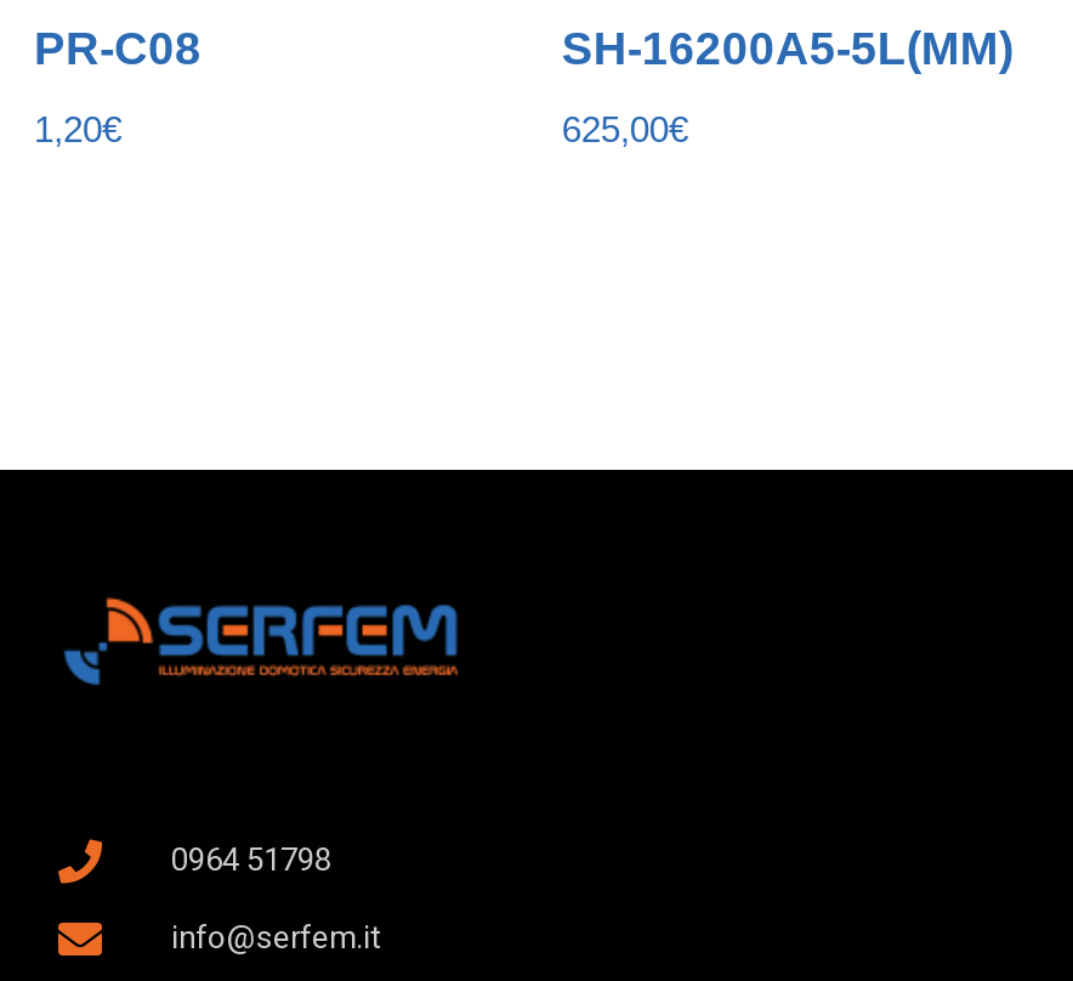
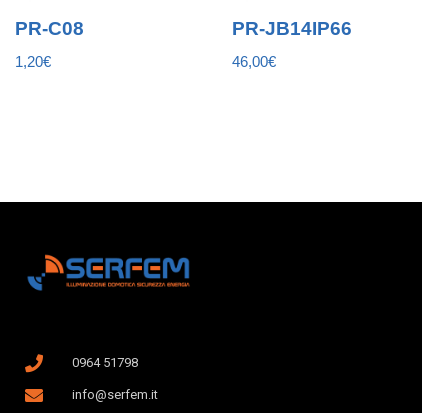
[562,22,1013,73] SH-16200A5-5L(MM) -> [232,18,352,39] PR-JB14IP66
[562,108,688,149] 625,00€ -> [232,53,276,70] 46,00€

